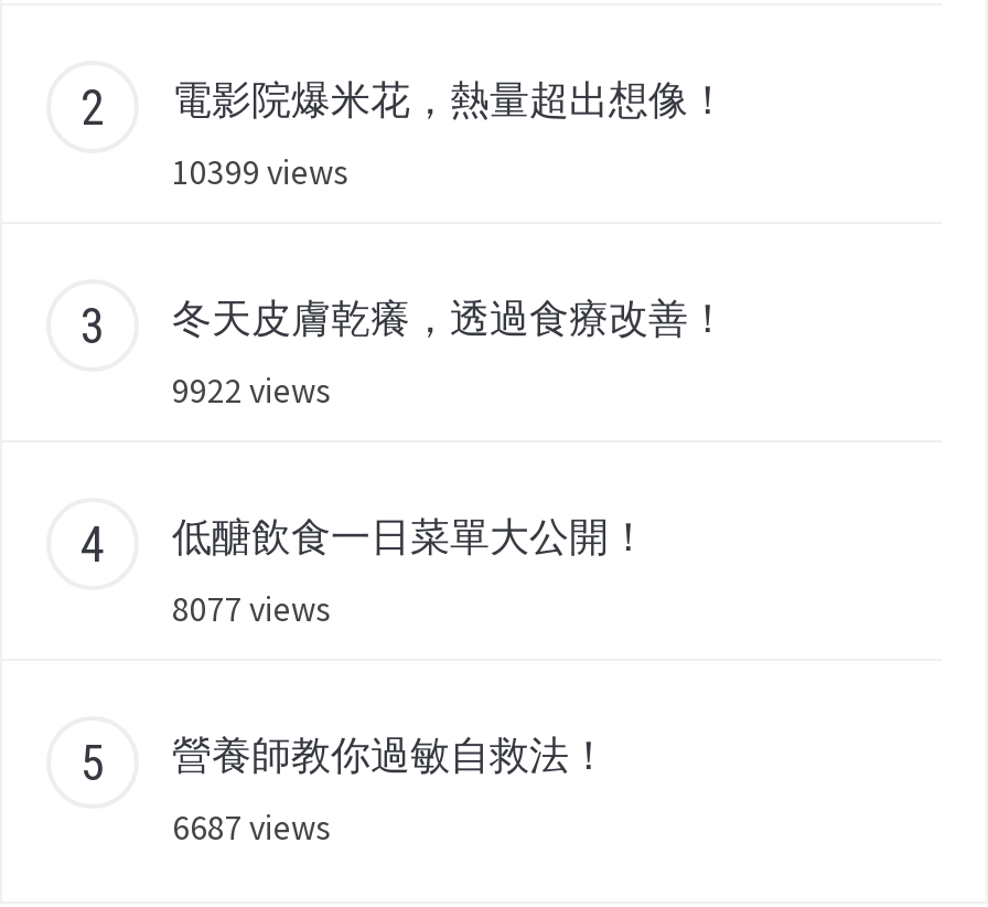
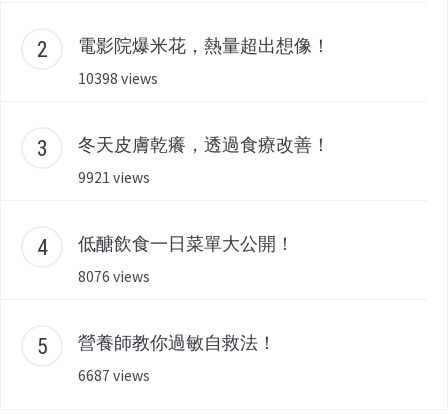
[172,149,348,194] 10399 views -> [78,68,158,88] 10398 views
[172,368,331,412] 9922 views -> [78,167,150,187] 9921 views
[172,586,331,630] 8077 views -> [78,266,150,286] 8076 views

